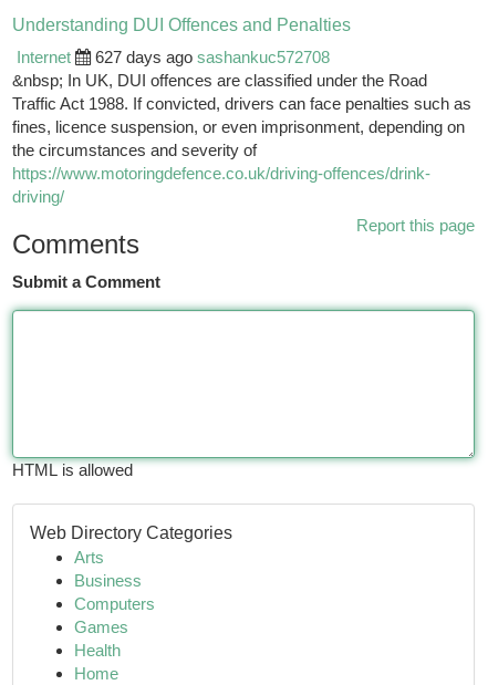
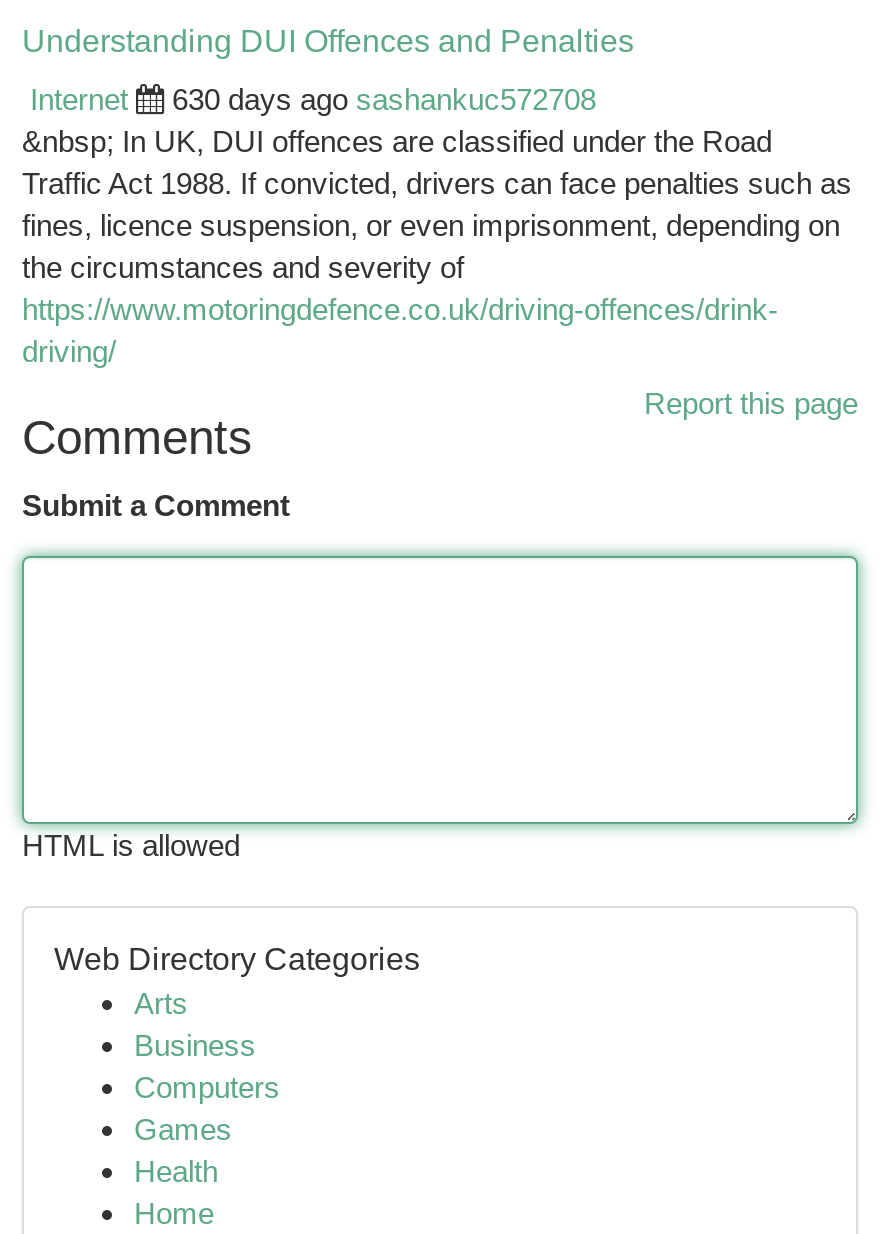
[95,48,330,66] 627 days ago sashankuc572708 -> [172,82,596,116] 630 days ago sashankuc572708

